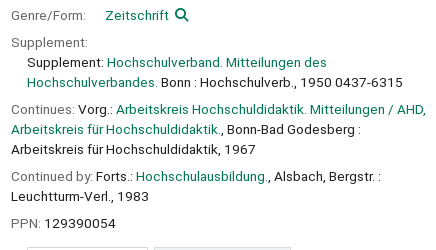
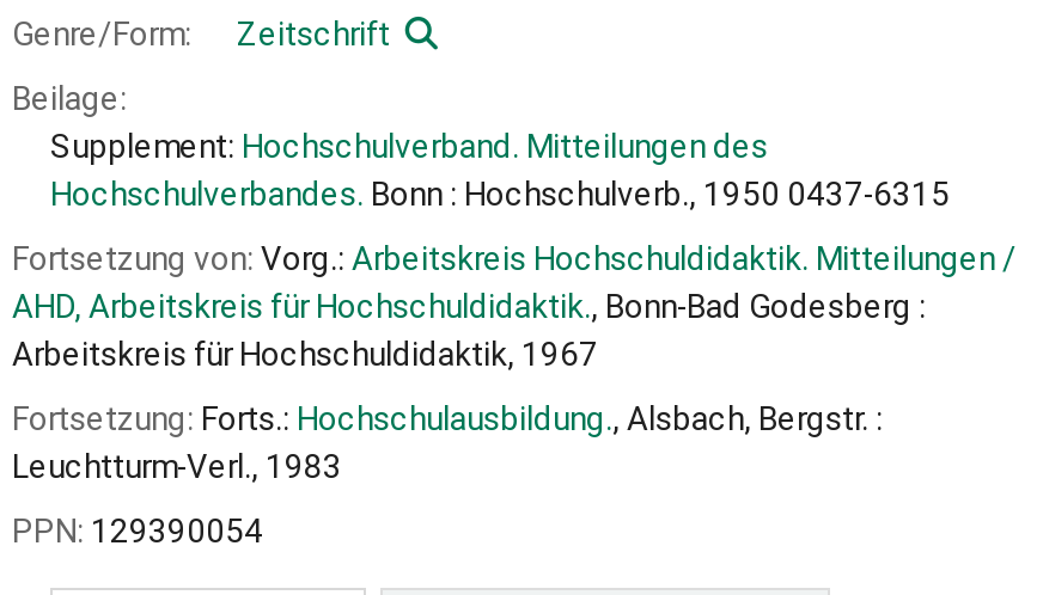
[11,34,88,50] Supplement: -> [12,79,127,118] Beilage:
[11,101,426,137] Continues: Vorg.: Arbeitskreis Hochschuldidaktik. Mitteilungen / AHD, | Arbeitskreis für Hochschuldidaktik., Bonn-Bad Godesberg : -> [12,239,1017,325] Fortsetzung von: Vorg.: Arbeitskreis Hochschuldidaktik. Mitteilungen / | AHD, Arbeitskreis für Hochschuldidaktik., Bonn-Bad Godesberg :
[11,168,381,184] Continued by: Forts.: Hochschulausbildung., Alsbach, Bergstr. : -> [12,399,883,437] Fortsetzung: Forts.: Hochschulausbildung., Alsbach, Bergstr. :

